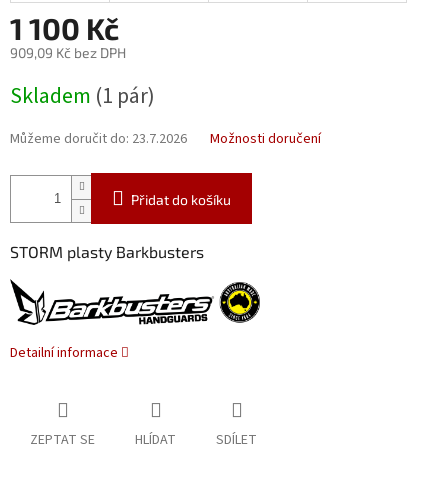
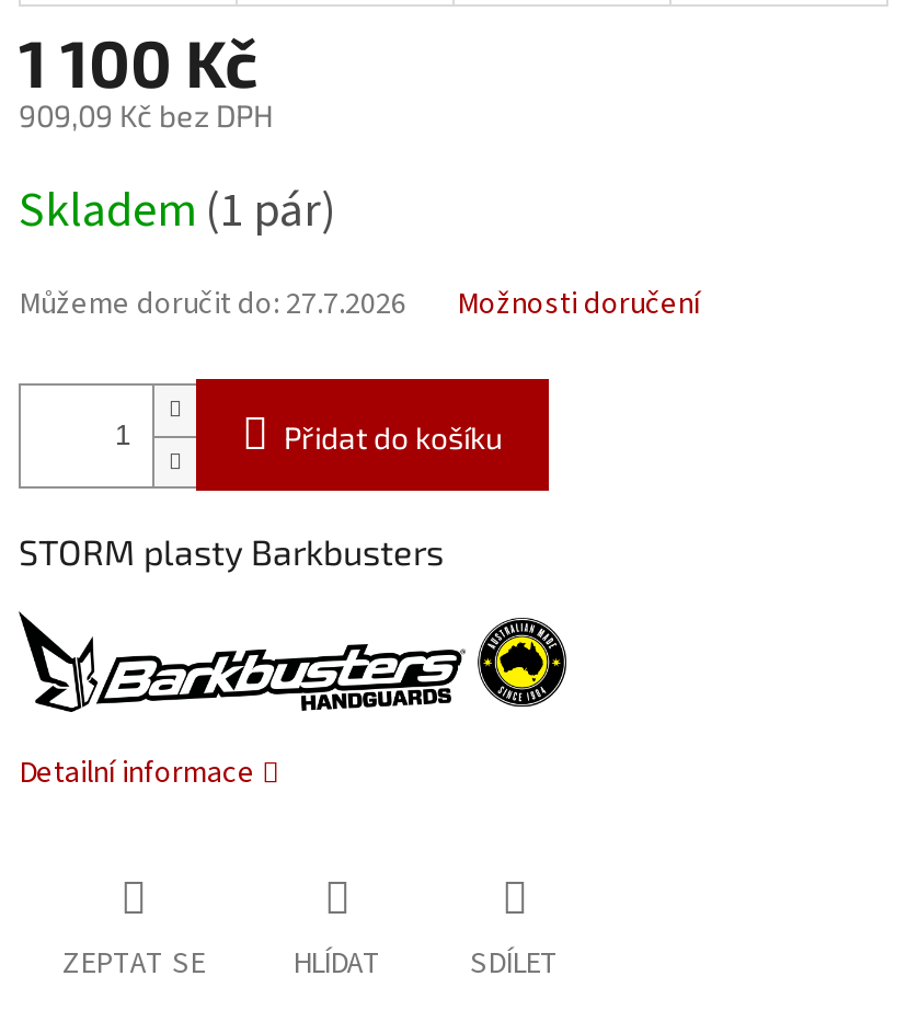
[10,129,187,149] Můžeme doručit do: 23.7.2026 -> [19,283,406,327] Můžeme doručit do: 27.7.2026

